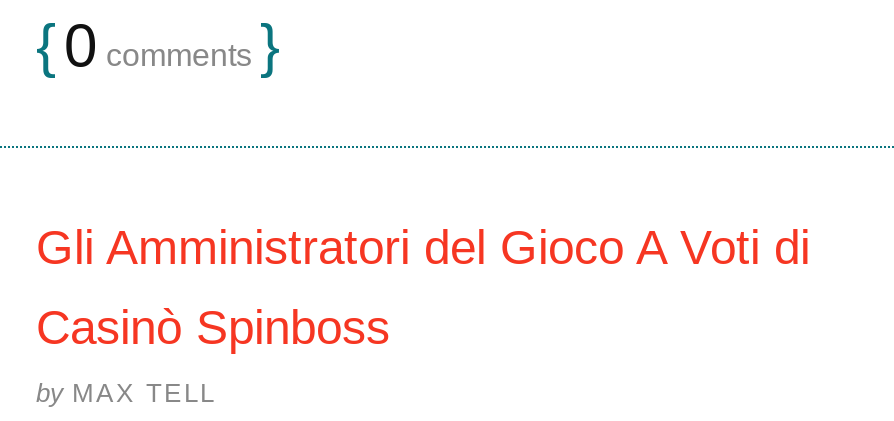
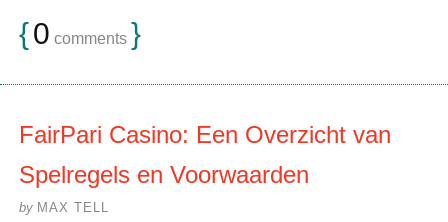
[36,219,810,273] Gli Amministratori del Gioco A Voti di -> [19,121,391,148] FairPari Casino: Een Overzicht van
[36,299,390,353] Casinò Spinboss -> [19,161,309,188] Spelregels en Voorwaarden

